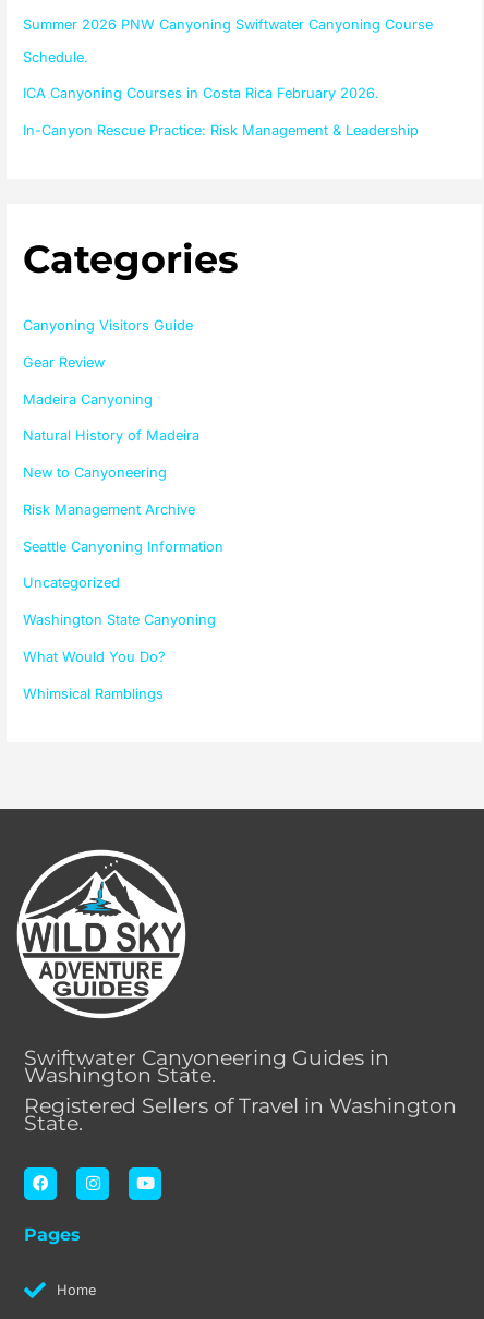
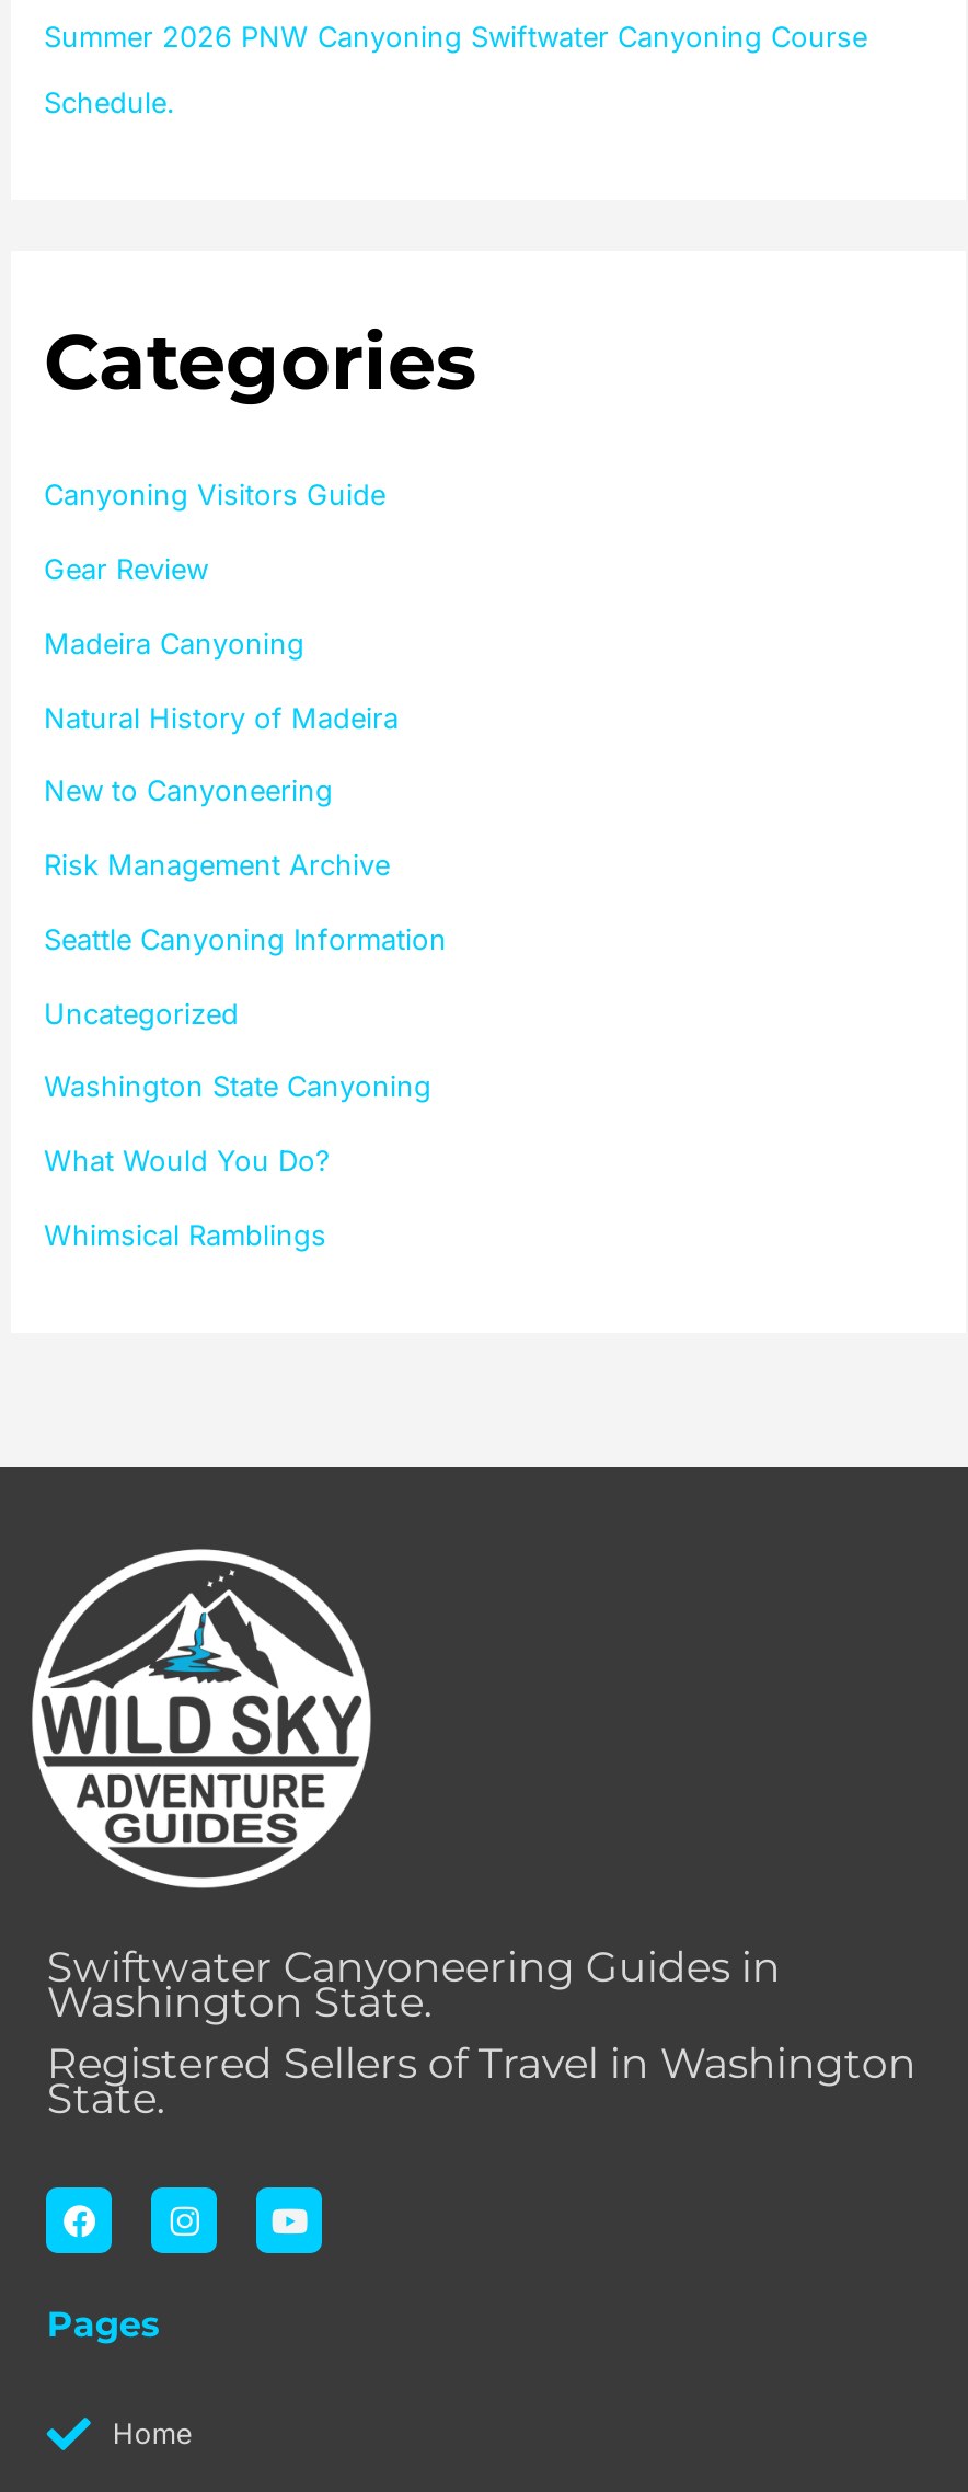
[23,85,419,139] ICA Canyoning Courses in Costa Rica February 2026. | In-Canyon Rescue Practice: Risk Management & Leadership -> none

